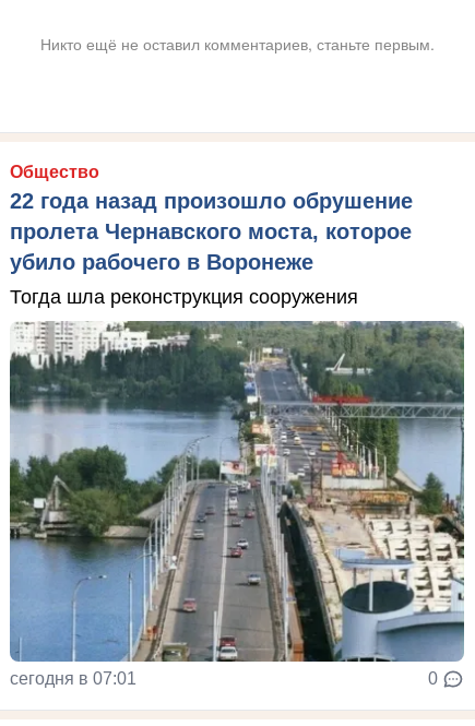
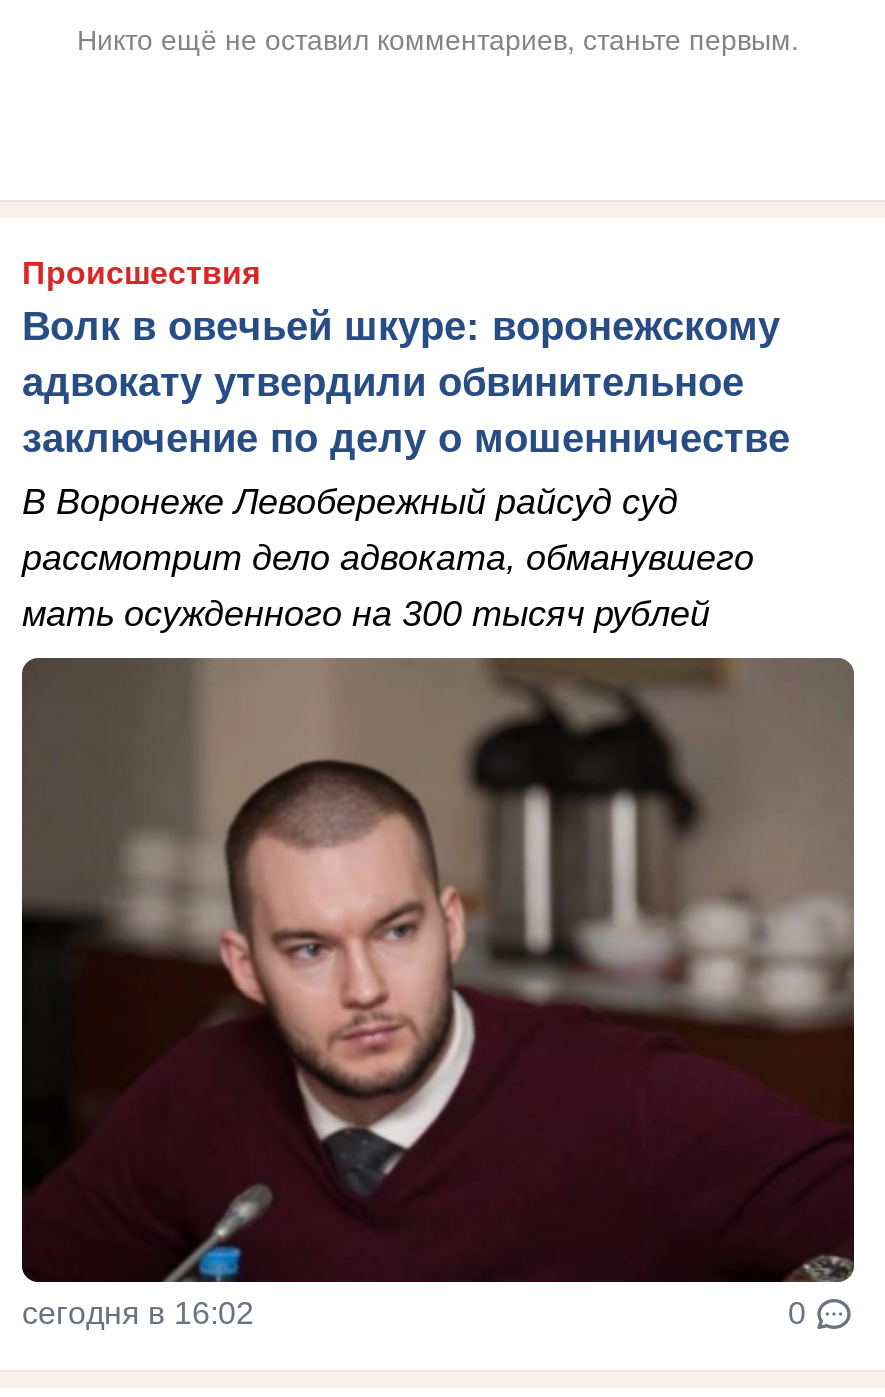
[10,163,413,274] Общество | 22 года назад произошло обрушение | пролета Чернавского моста, которое | убило рабочего в Воронеже -> [22,256,790,460] Происшествия | Волк в овечьей шкуре: воронежскому | адвокату утвердили обвинительное | заключение по делу о мошенничестве
[10,286,358,308] Тогда шла реконструкция сооружения -> [22,482,754,634] В Воронеже Левобережный райсуд суд | рассмотрит дело адвоката, обманувшего | мать осужденного на 300 тысяч рублей
[9,321,465,688] [image] | сегодня в 07:01 -> [20,656,856,1330] [image] | сегодня в 16:02

